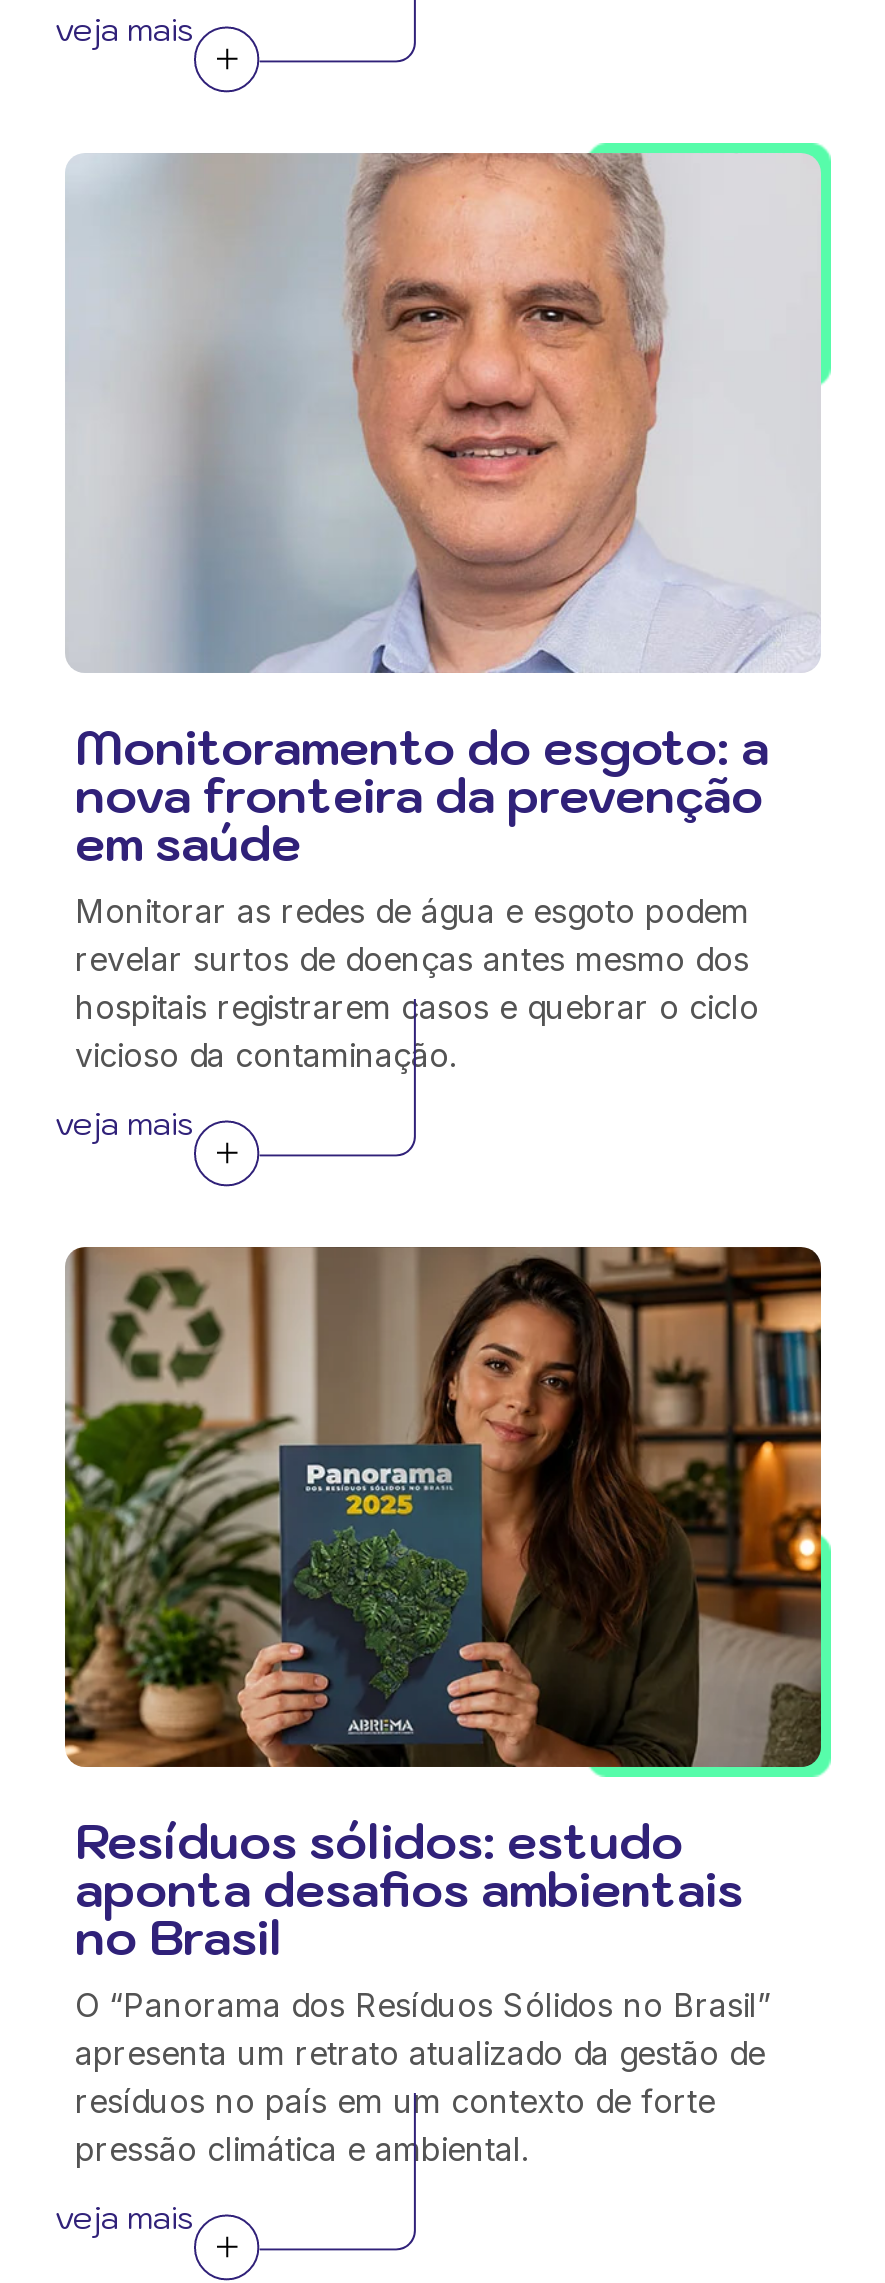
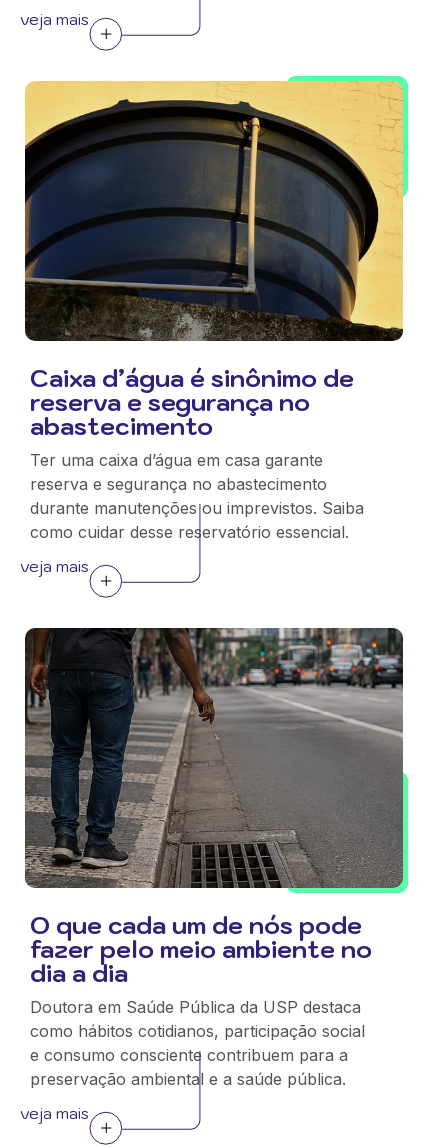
[65,151,823,1075] [image] | Monitoramento do esgoto: a | nova fronteira da prevenção | em saúde | Monitorar as redes de água e esgoto podem | revelar surtos de doenças antes mesmo dos | hospitais registrarem casos e quebrar o ciclo | vicioso da contaminação. -> [24,80,404,542] [image] | Caixa d’água é sinônimo de | reserva e segurança no | abastecimento | Ter uma caixa d’água em casa garante | reserva e segurança no abastecimento | durante manutenções ou imprevistos. Saiba | como cuidar desse reservatório essencial.
[63,1245,823,2169] [image] | Resíduos sólidos: estudo | aponta desafios ambientais | no Brasil | O “Panorama dos Resíduos Sólidos no Brasil” | apresenta um retrato atualizado da gestão de | resíduos no país em um contexto de forte | pressão climática e ambiental. -> [25,627,404,1089] [image] | O que cada um de nós pode | fazer pelo meio ambiente no | dia a dia | Doutora em Saúde Pública da USP destaca | como hábitos cotidianos, participação social | e consumo consciente contribuem para a | preservação ambiental e a saúde pública.

